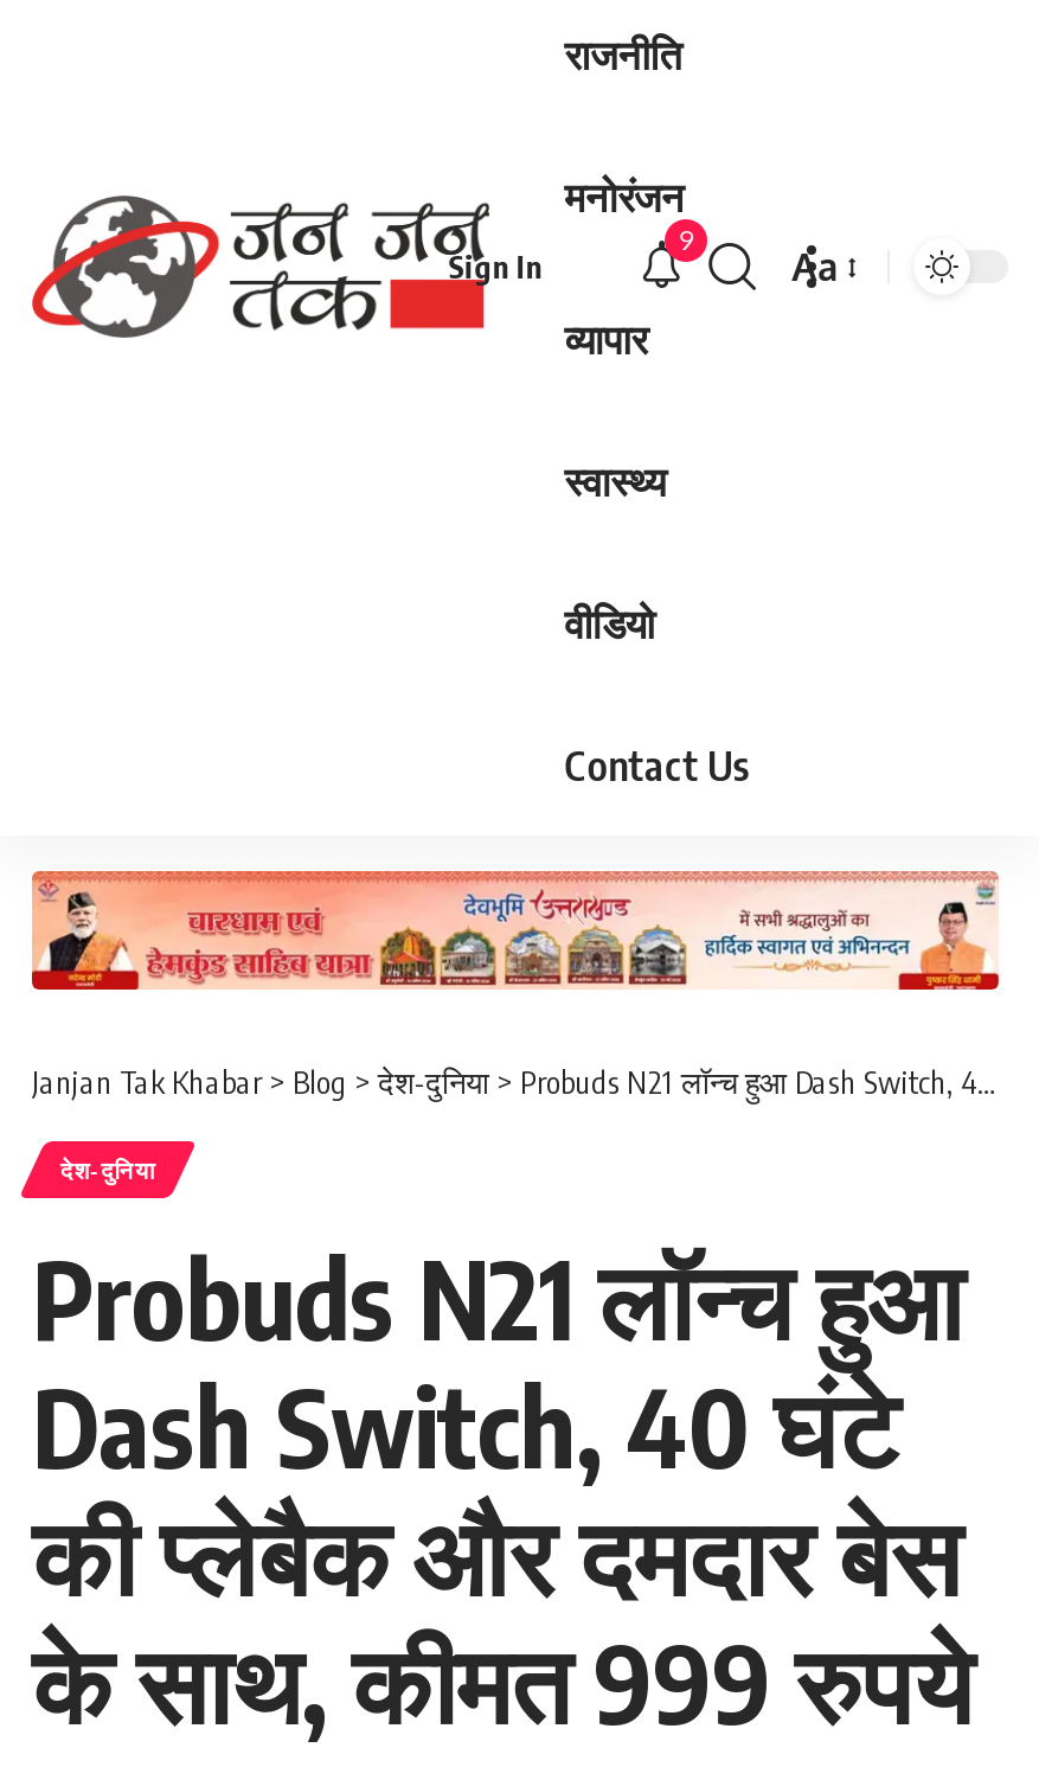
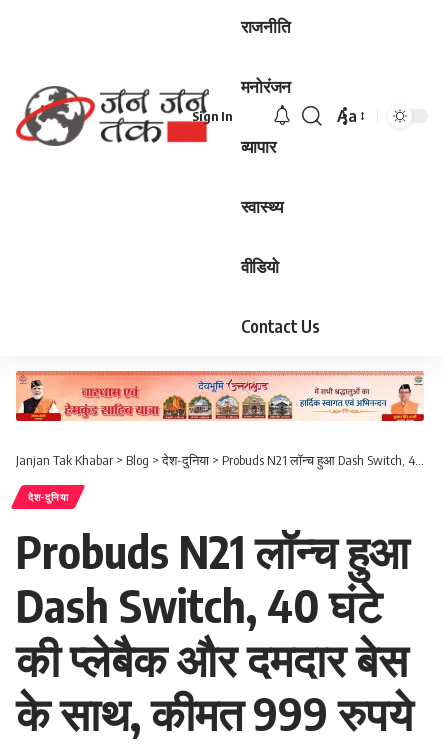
[679,224,691,257] 9 -> none

